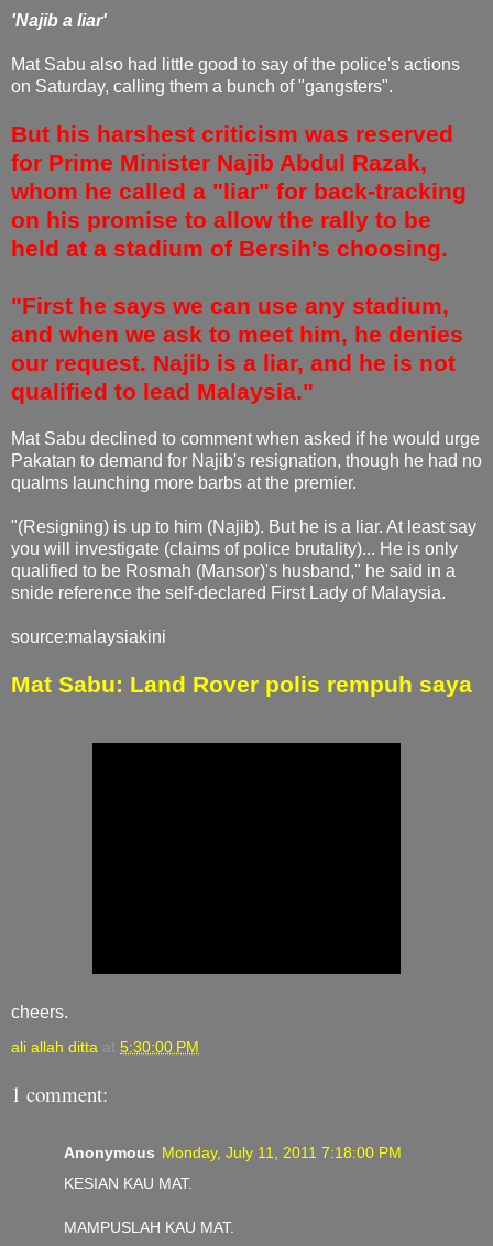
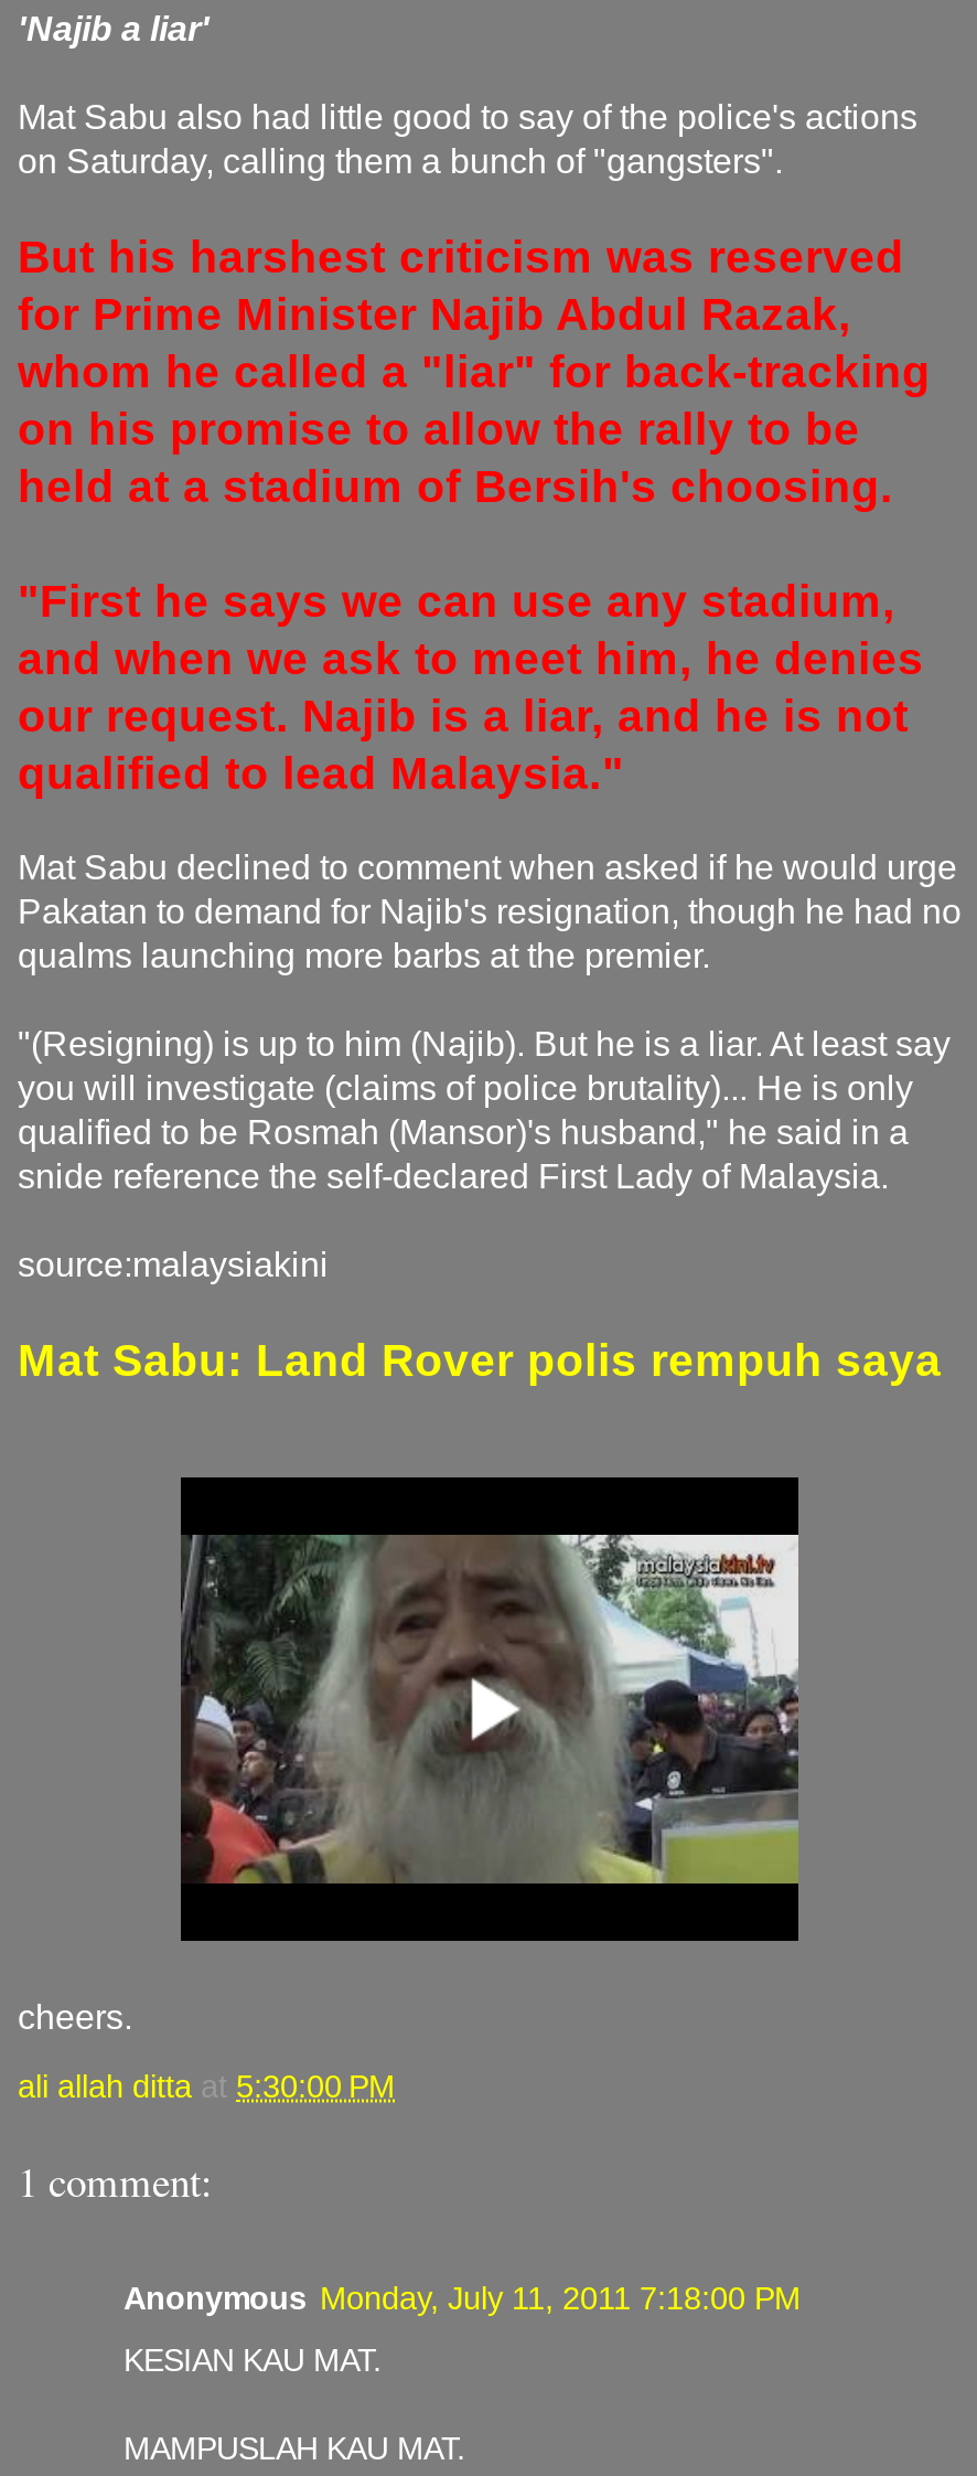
none -> [181,1533,801,1886] [image]

